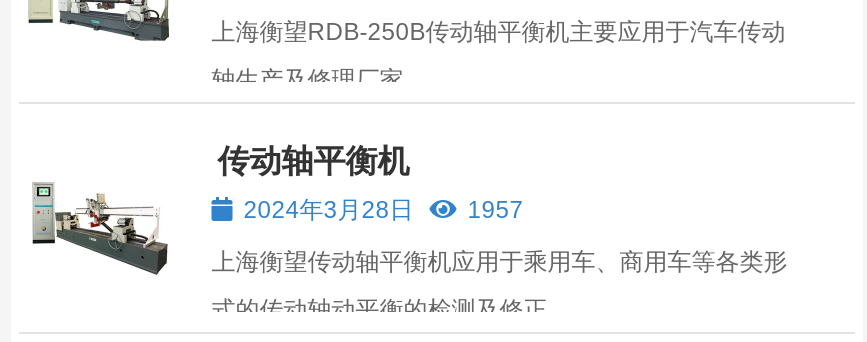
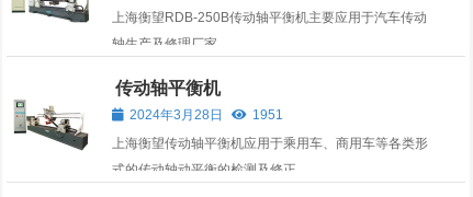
[244,196,524,224] 2024年3月28日 1957 -> [130,107,283,123] 2024年3月28日 1951

